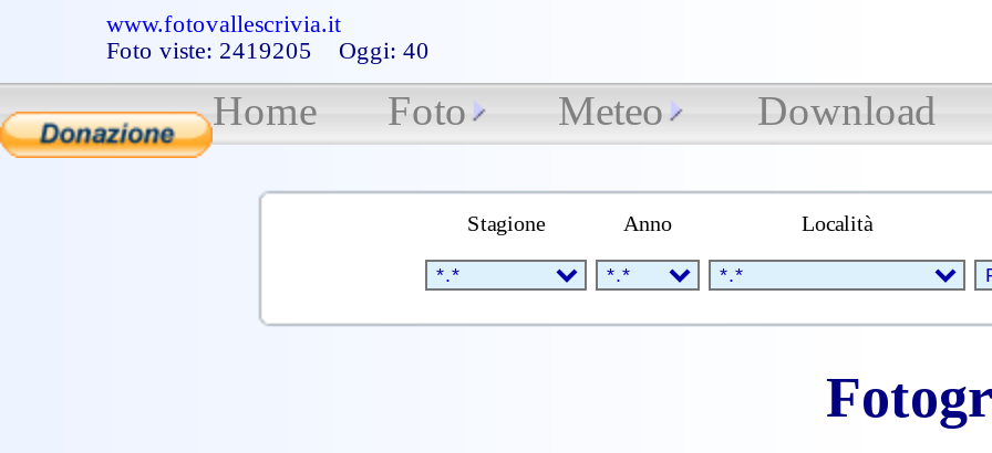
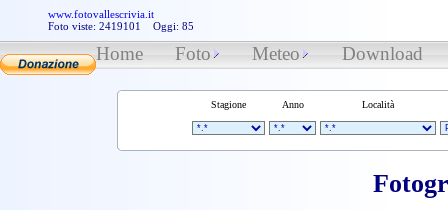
[106,36,430,63] Foto viste: 2419205 Oggi: 40 -> [48,20,194,32] Foto viste: 2419101 Oggi: 85

